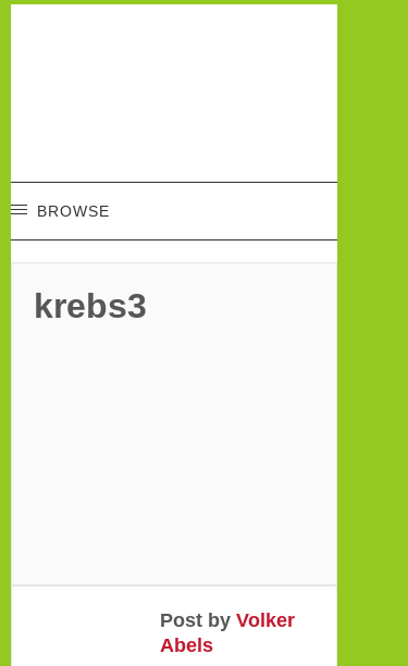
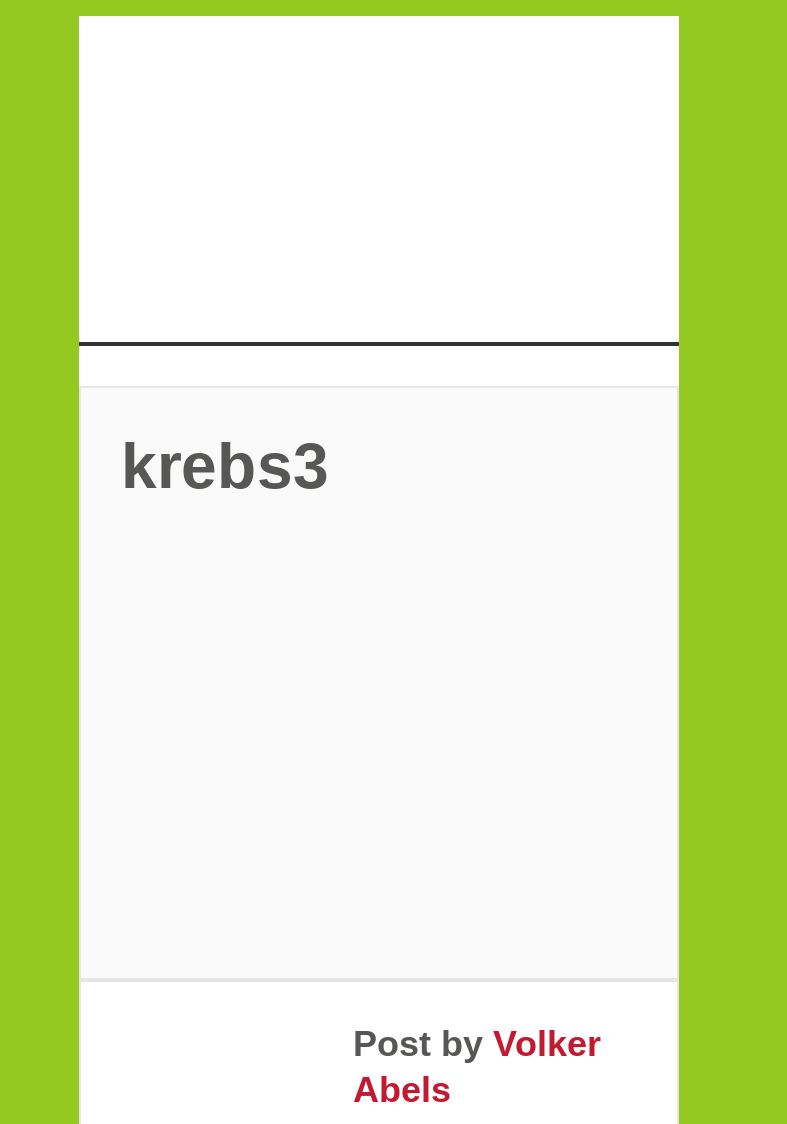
[37,202,110,220] BROWSE -> none

